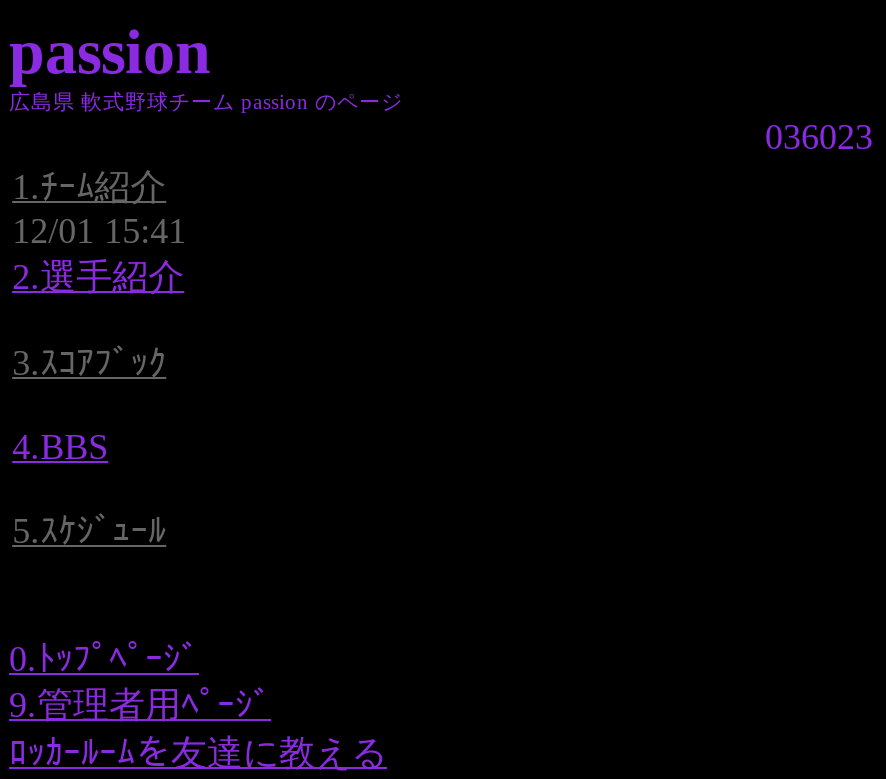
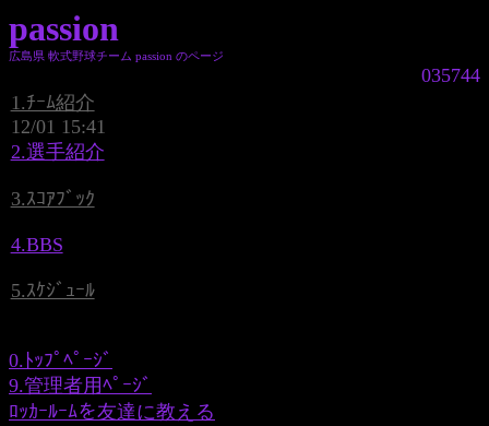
[765,117,873,157] 036023 -> [421,64,480,86] 035744

